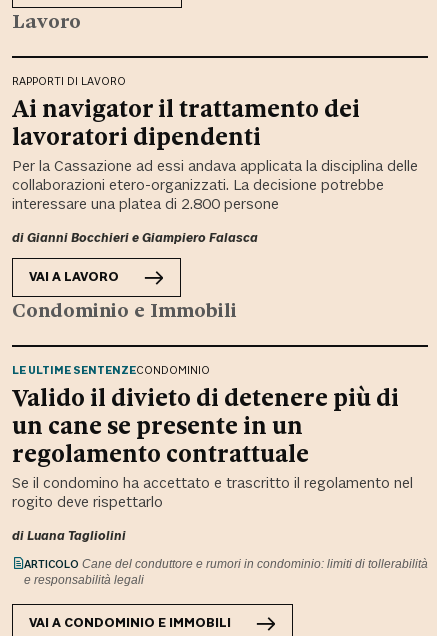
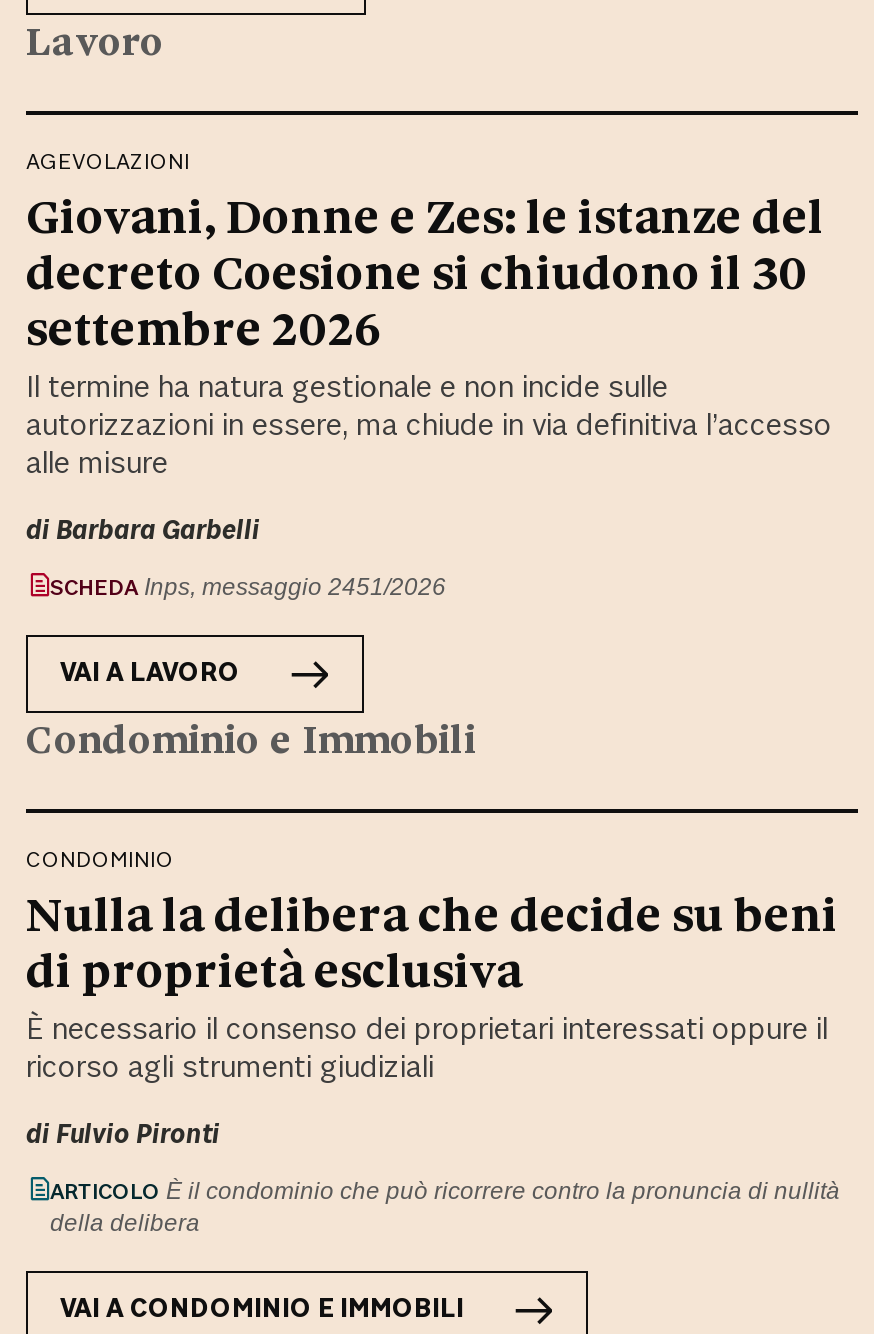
[12,74,418,246] RAPPORTI DI LAVORO | Ai navigator il trattamento dei | lavoratori dipendenti | Per la Cassazione ad essi andava applicata la disciplina delle | collaborazioni etero-organizzati. La decisione potrebbe | interessare una platea di 2.800 persone | di Gianni Bocchieri e Giampiero Falasca -> [26,146,832,603] AGEVOLAZIONI | Giovani, Donne e Zes: le istanze del | decreto Coesione si chiudono il 30 | settembre 2026 | Il termine ha natura gestionale e non incide sulle | autorizzazioni in essere, ma chiude in via definitiva l’accesso | alle misure | di Barbara Garbelli | SCHEDA Inps, messaggio 2451/2026
moved [12,269,237,323] -> [26,657,476,765]: VAI A LAVORO | Condominio e Immobili
[12,363,413,512] LE ULTIME SENTENZECONDOMINIO | Valido il divieto di detenere più di | un cane se presente in un | regolamento contrattuale | Se il condomino ha accettato e trascritto il regolamento nel | rogito deve rispettarlo -> [26,844,838,1087] CONDOMINIO | Nulla la delibera che decide su beni | di proprietà esclusiva | È necessario il consenso dei proprietari interessati oppure il | ricorso agli strumenti giudiziali
[12,528,126,544] di Luana Tagliolini -> [26,1119,220,1151] di Fulvio Pironti
[24,557,428,587] ARTICOLO Cane del conduttore e rumori in condominio: limiti di tollerabilità | e responsabilità legali -> [50,1177,840,1237] ARTICOLO È il condominio che può ricorrere contro la pronuncia di nullità | della delibera

